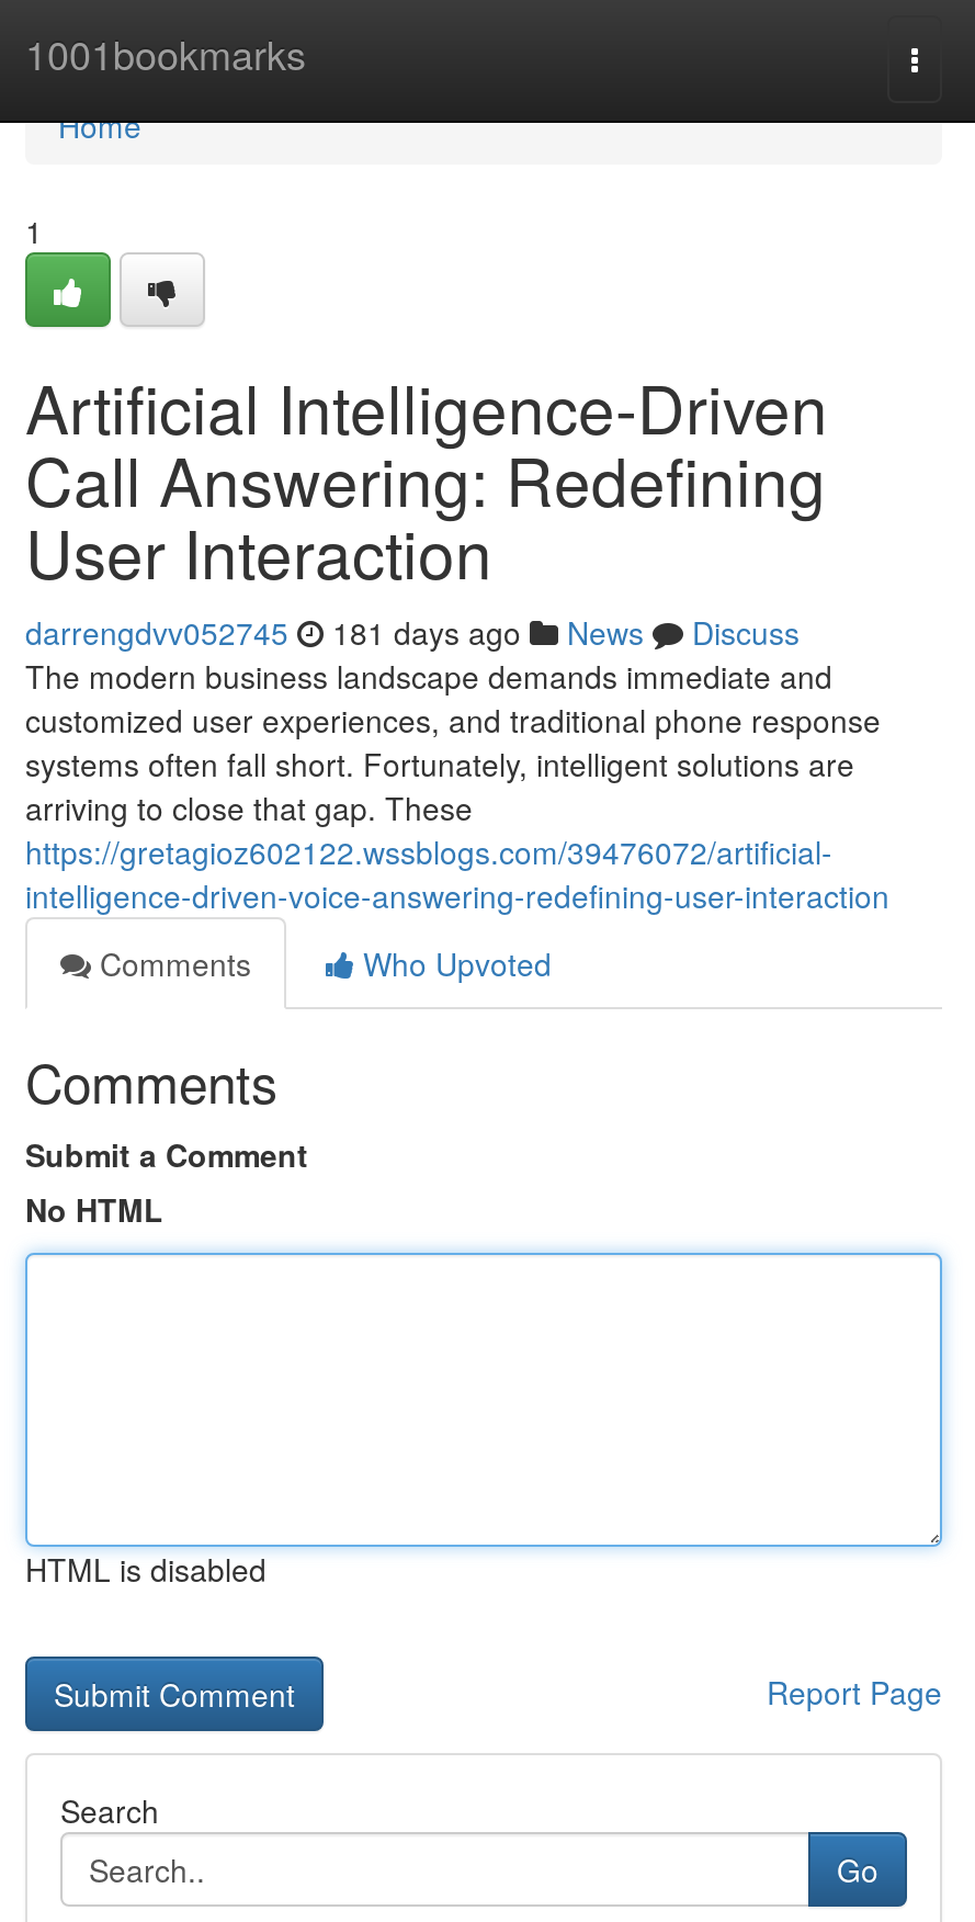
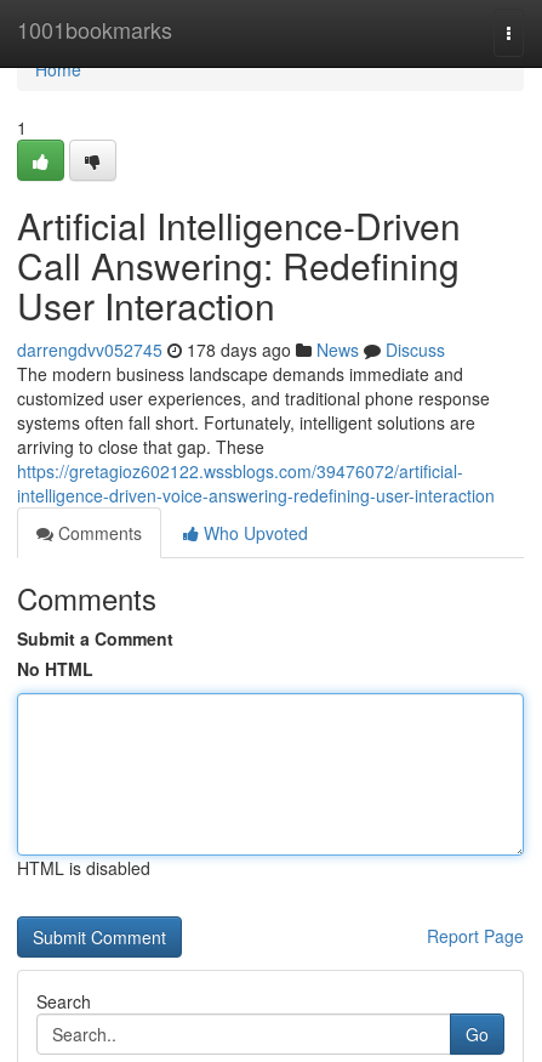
[25,610,800,654] darrengdvv052745 181 days ago News Discuss -> [17,337,445,362] darrengdvv052745 178 days ago News Discuss

